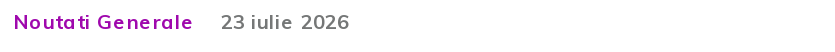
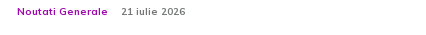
[13,9,349,35] Noutati Generale 23 iulie 2026 -> [17,5,185,18] Noutati Generale 21 iulie 2026

